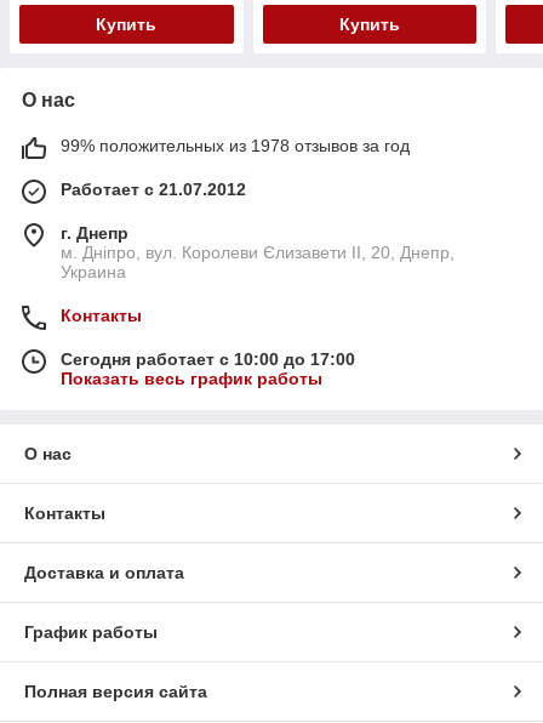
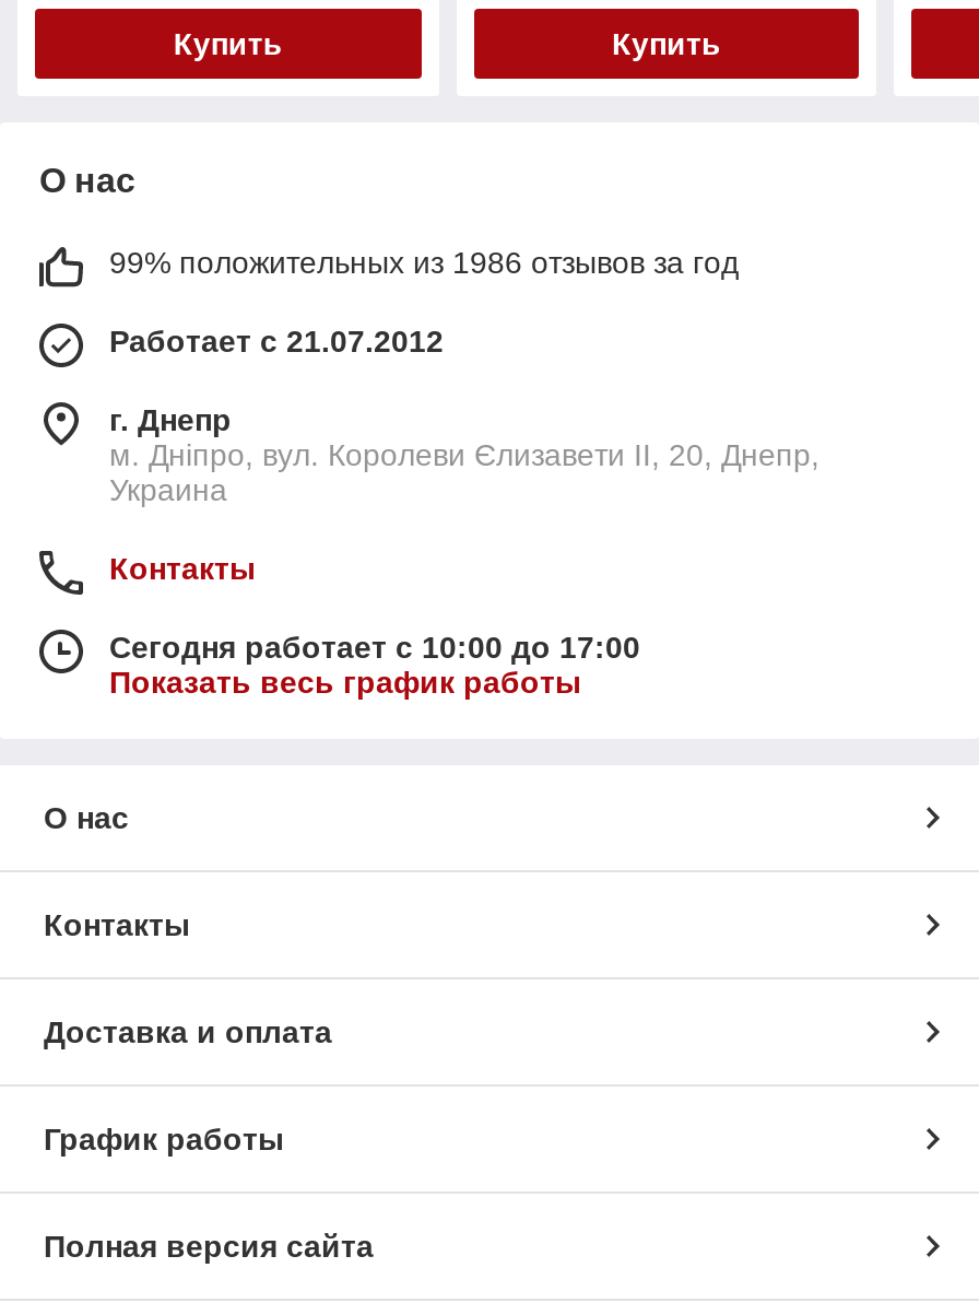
[61,136,410,155] 99% положительных из 1978 отзывов за год -> [109,244,739,279] 99% положительных из 1986 отзывов за год

